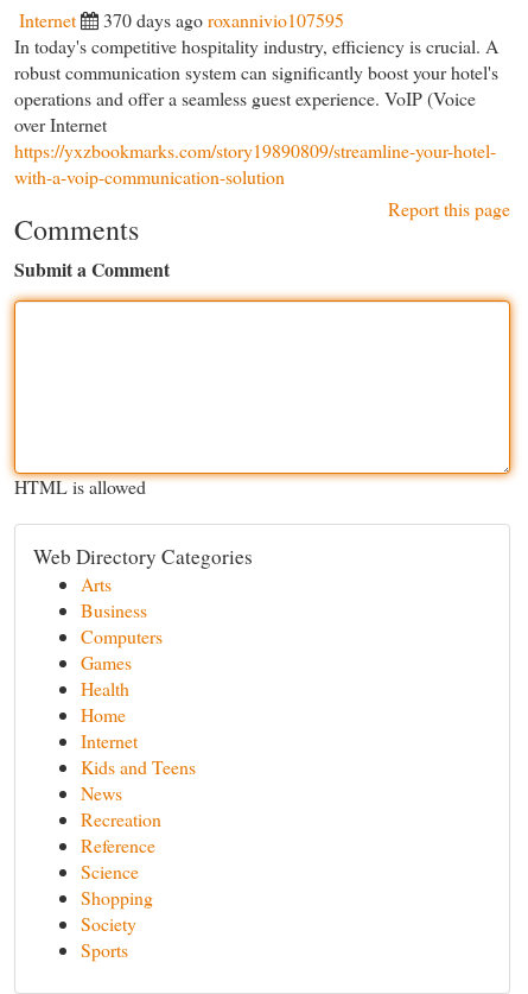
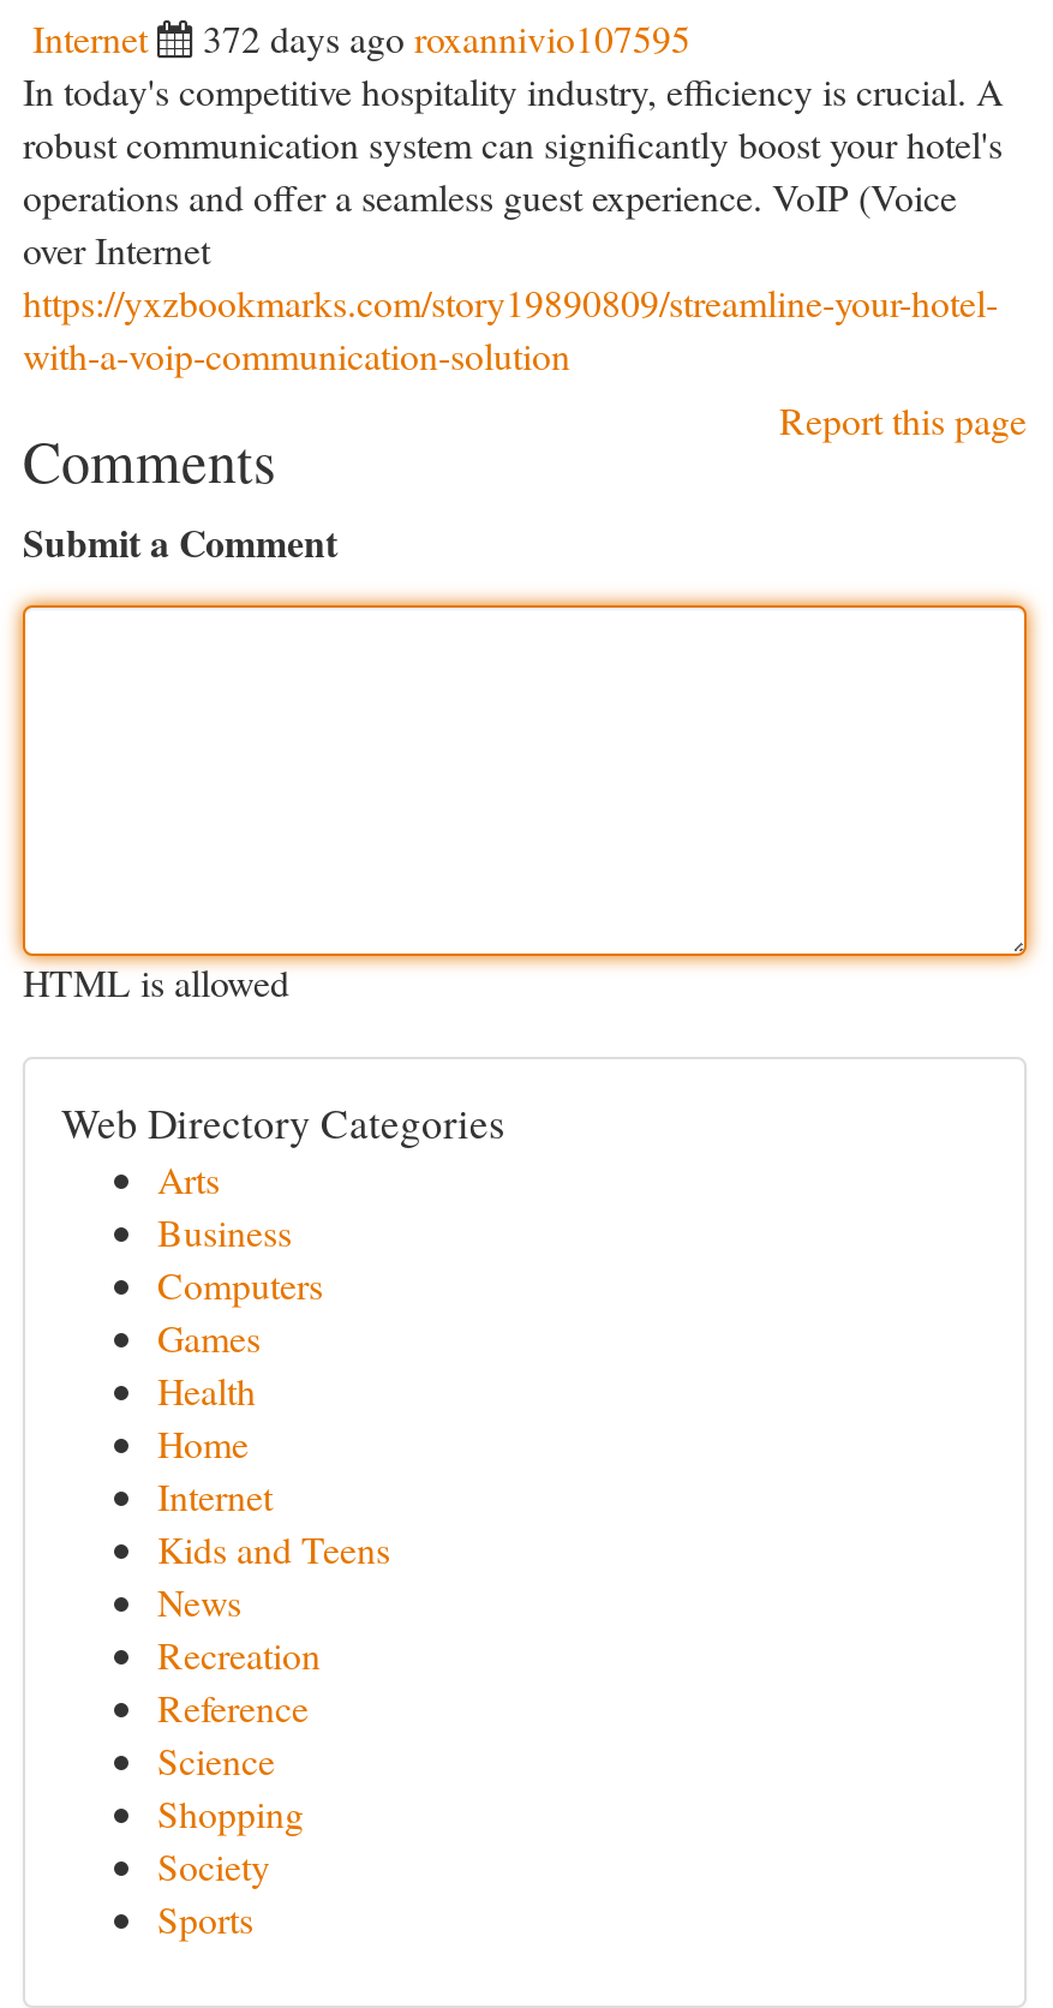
[103,7,344,32] 370 days ago roxannivio107595 -> [203,12,690,62] 372 days ago roxannivio107595

